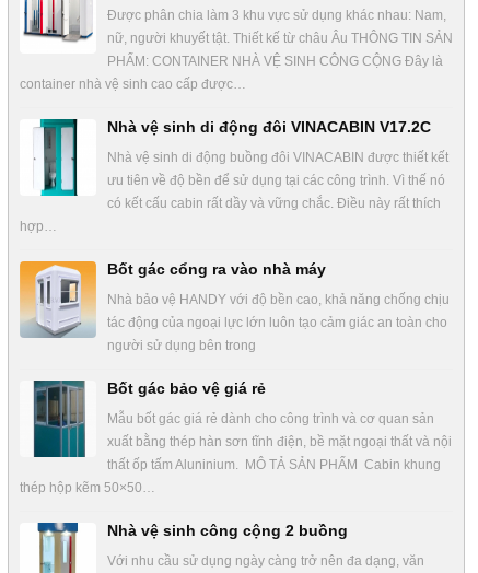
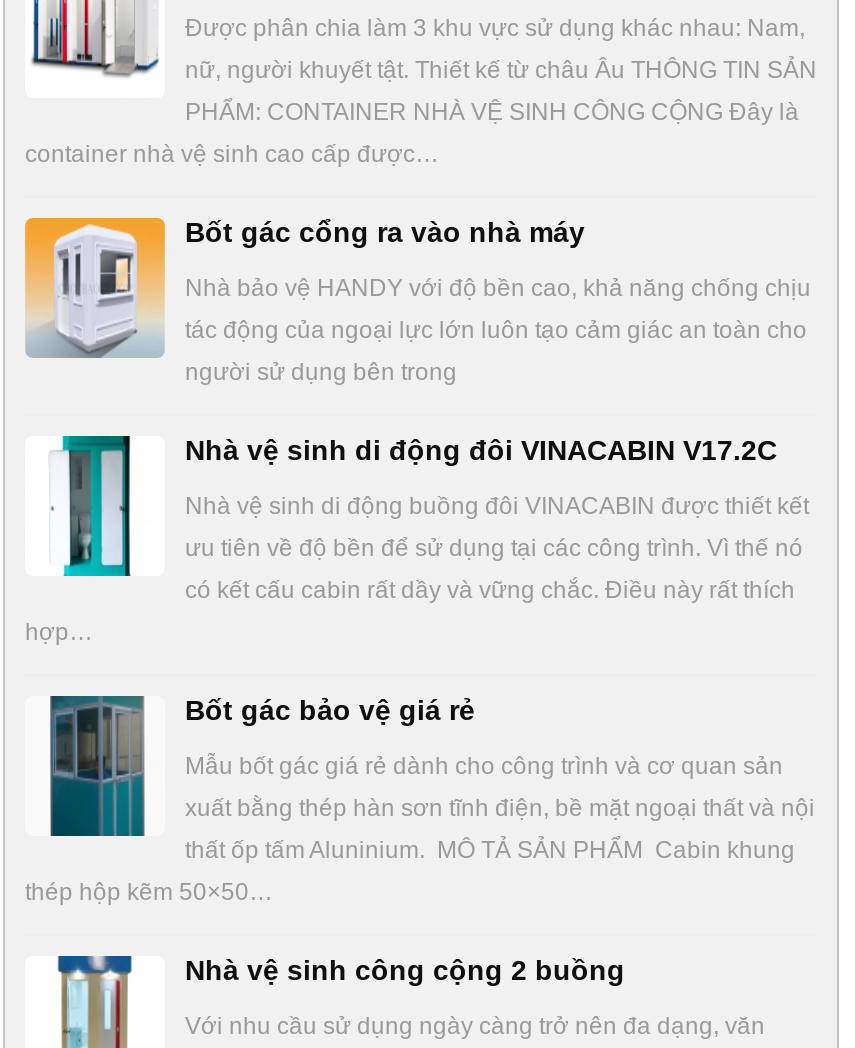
moved [20,118,448,234] -> [25,434,809,646]: [image] | Nhà vệ sinh di động đôi VINACABIN V17.2C | Nhà vệ sinh di động buồng đôi VINACABIN được thiết kết | ưu tiên về độ bền để sử dụng tại các công trình. Vì thế nó | có kết cấu cabin rất dầy và vững chắc. Điều này rất thích | hợp…
moved [19,260,450,353] -> [23,216,811,386]: [image] | Bốt gác cổng ra vào nhà máy | Nhà bảo vệ HANDY với độ bền cao, khả năng chống chịu | tác động của ngoại lực lớn luôn tạo cảm giác an toàn cho | người sử dụng bên trong

